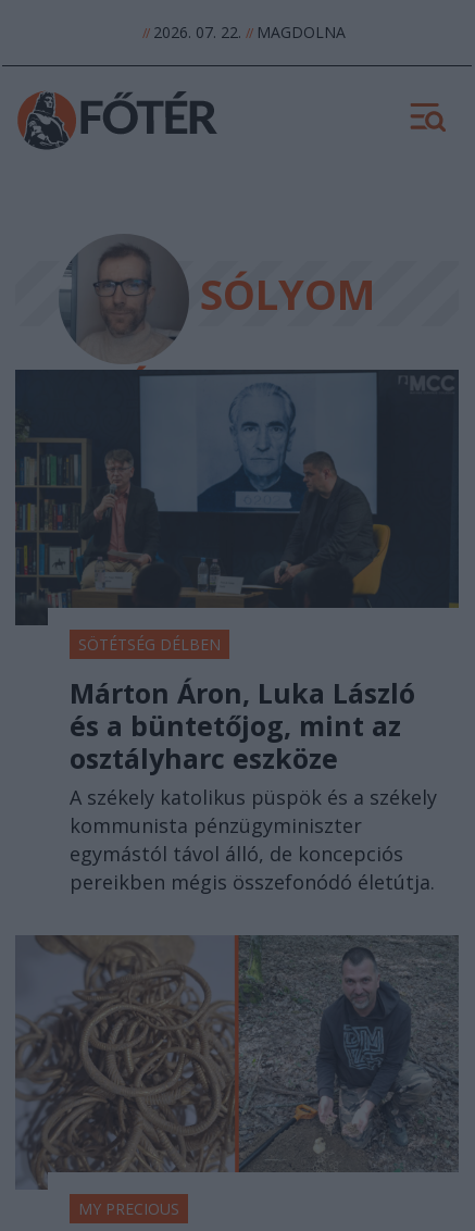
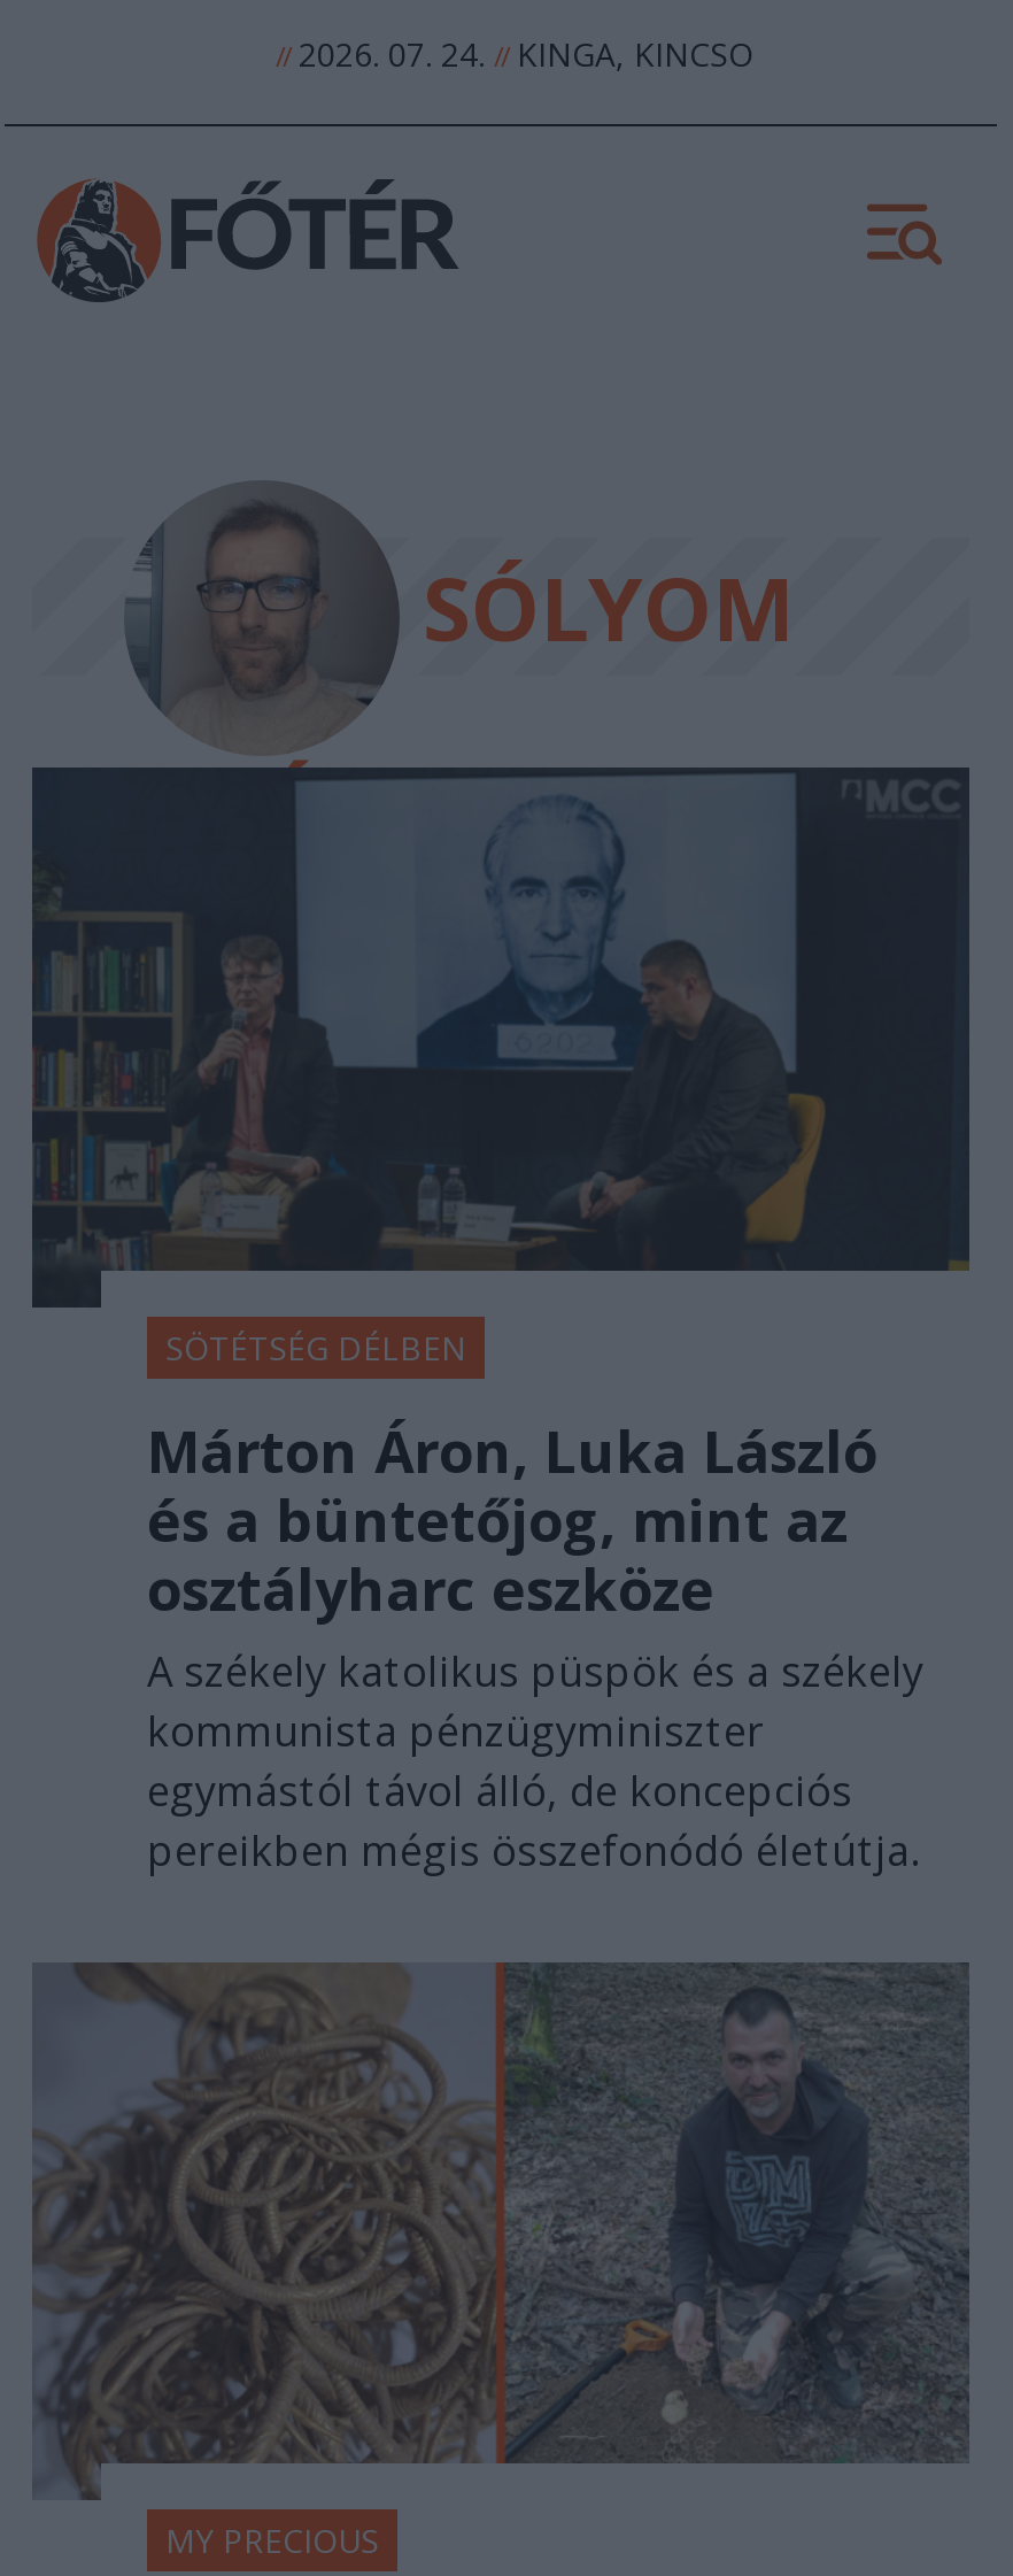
[142,22,345,42] // 2026. 07. 22. // MAGDOLNA -> [276,32,753,76] // 2026. 07. 24. // KINGA, KINCSO

